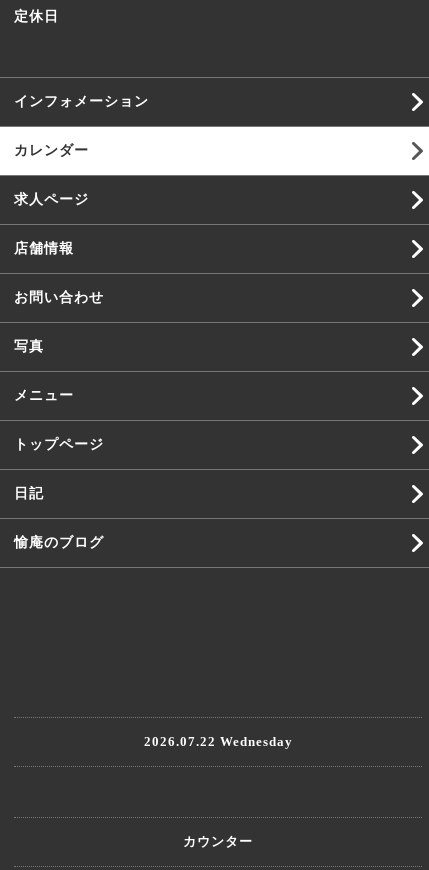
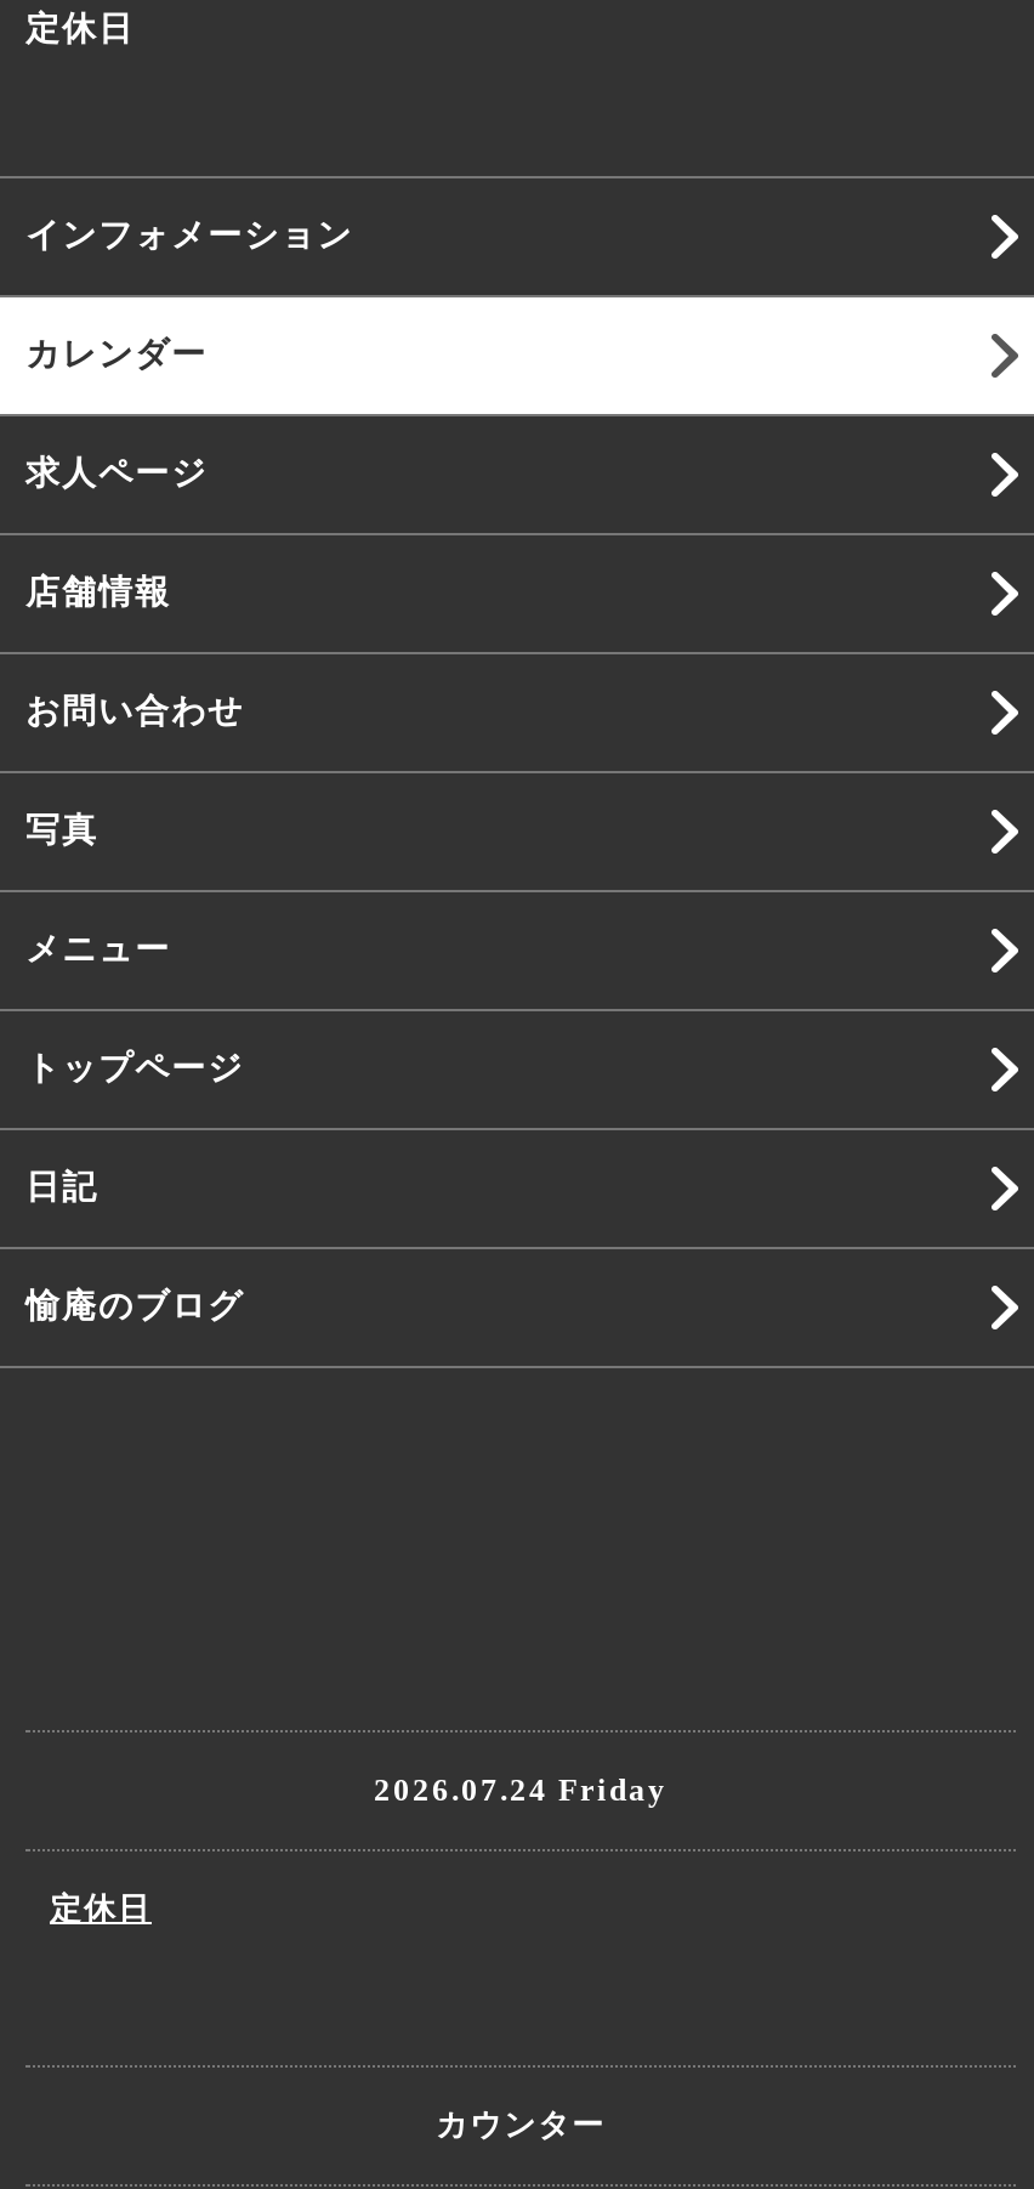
[143,734,292,749] 2026.07.22 Wednesday -> [50,1771,667,1927] 2026.07.24 Friday | 定休日

